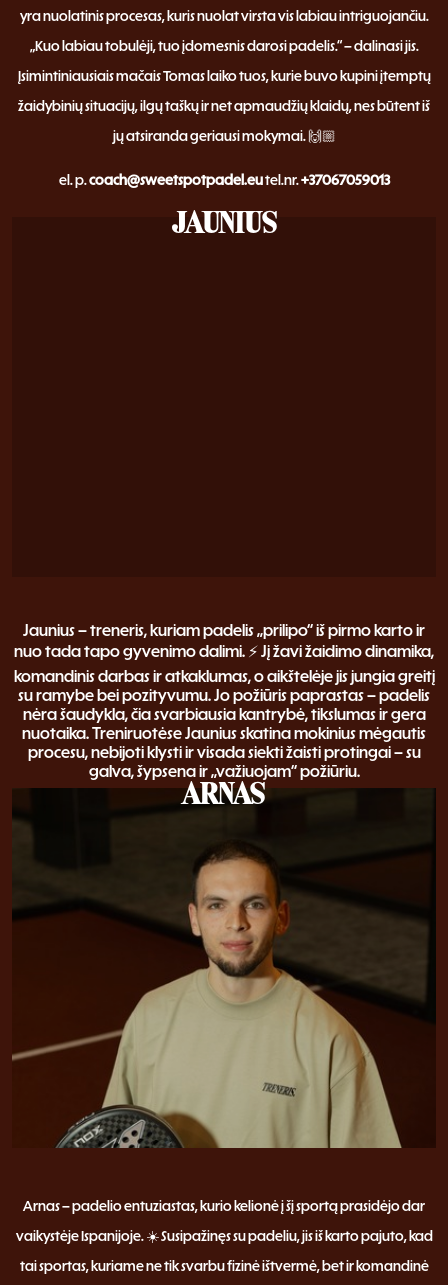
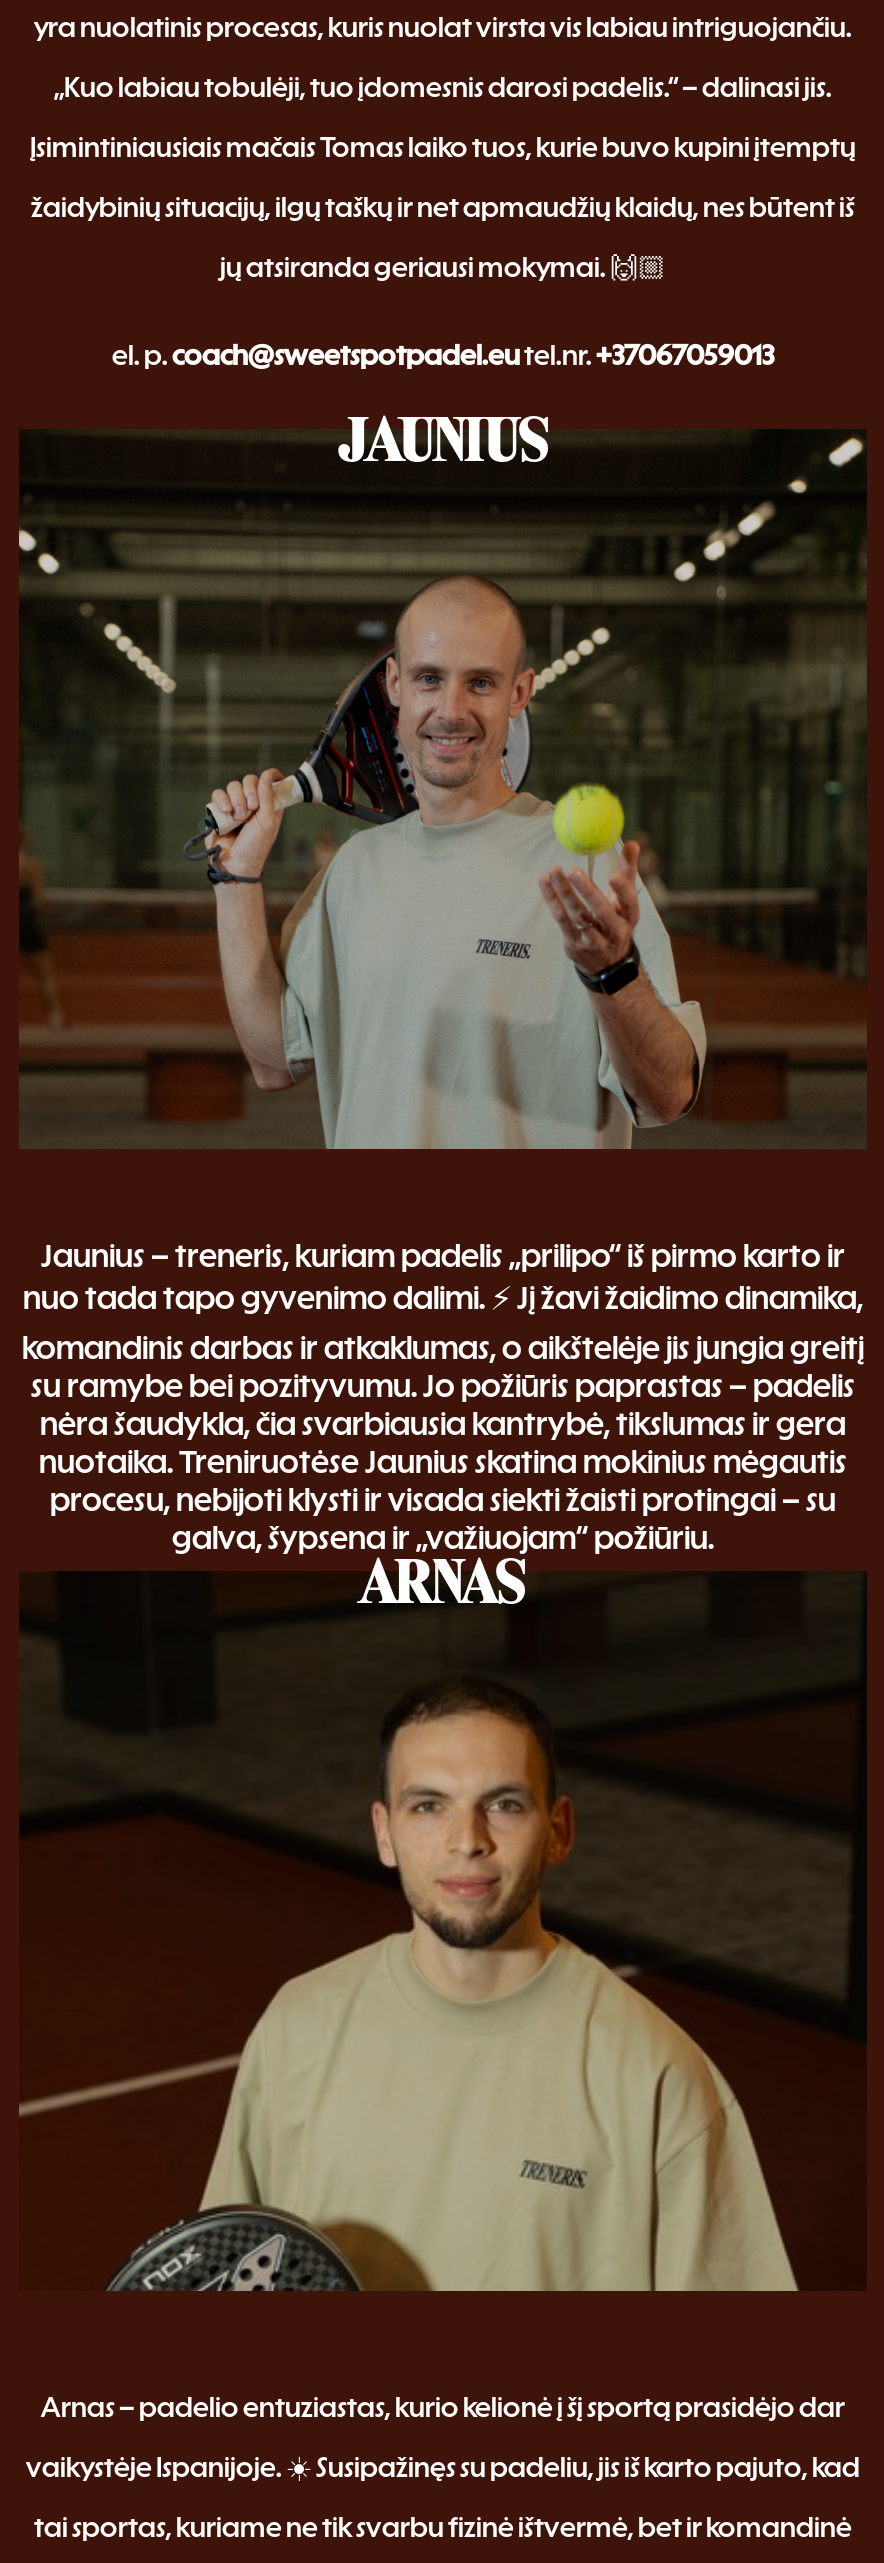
none -> [17,429,867,1151] [image]

